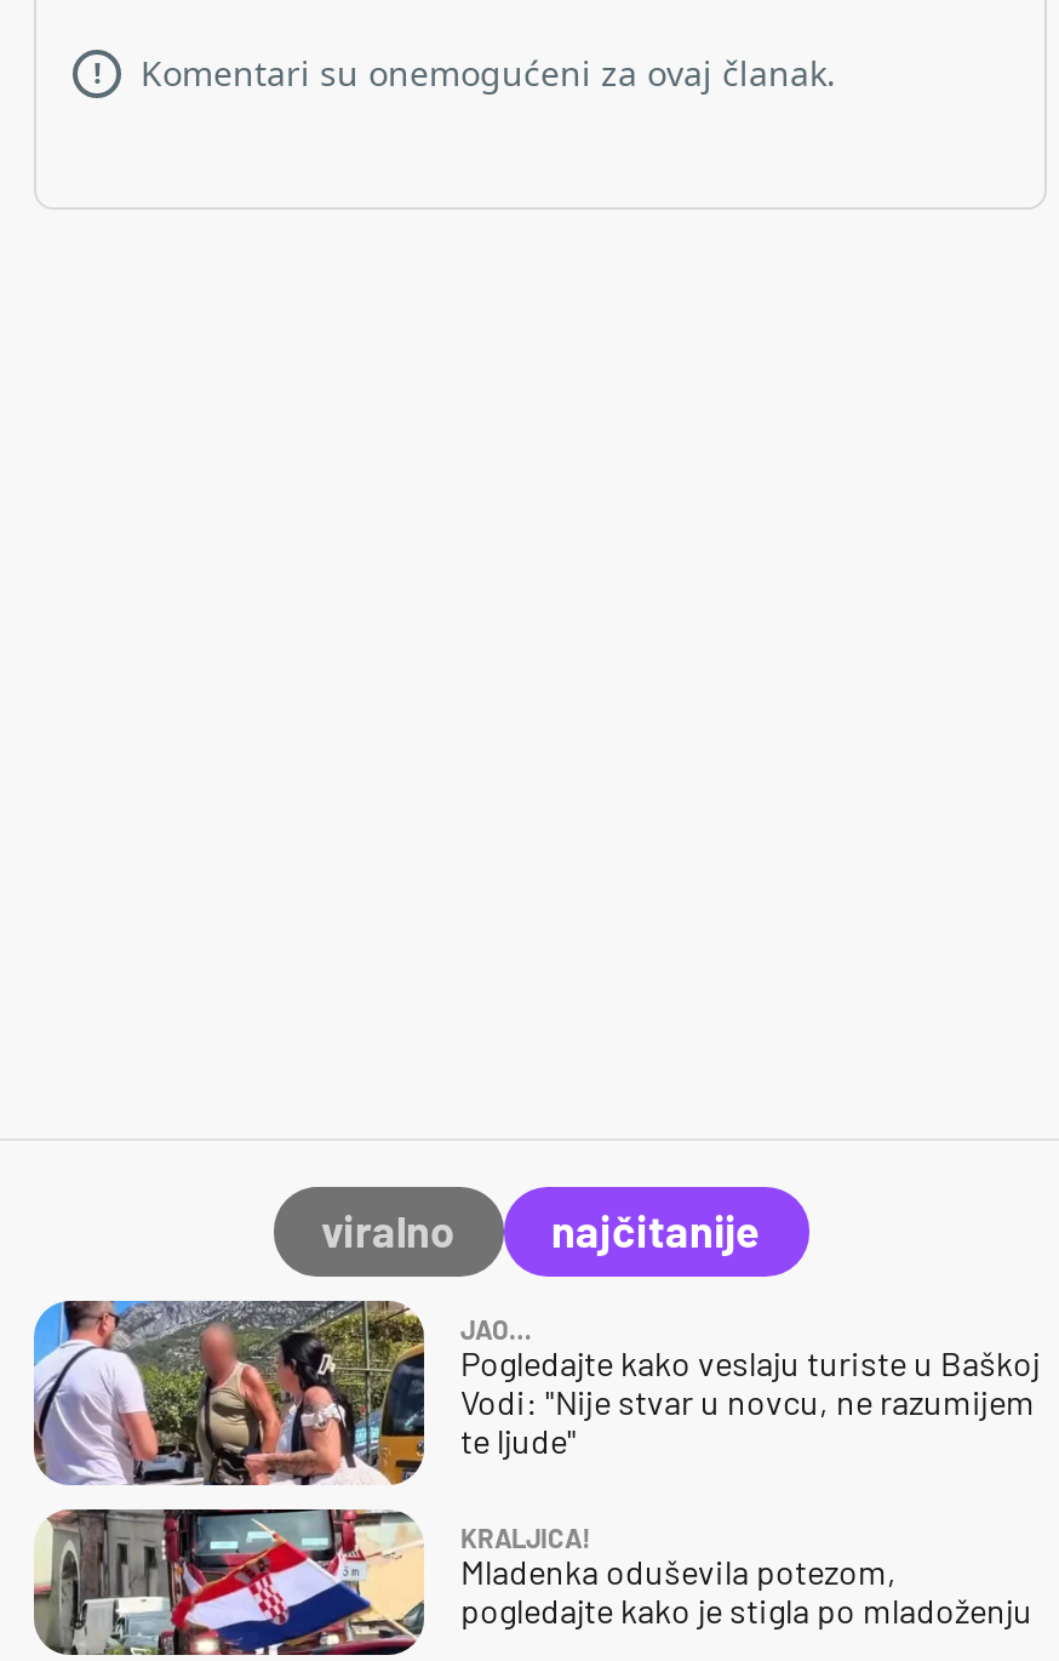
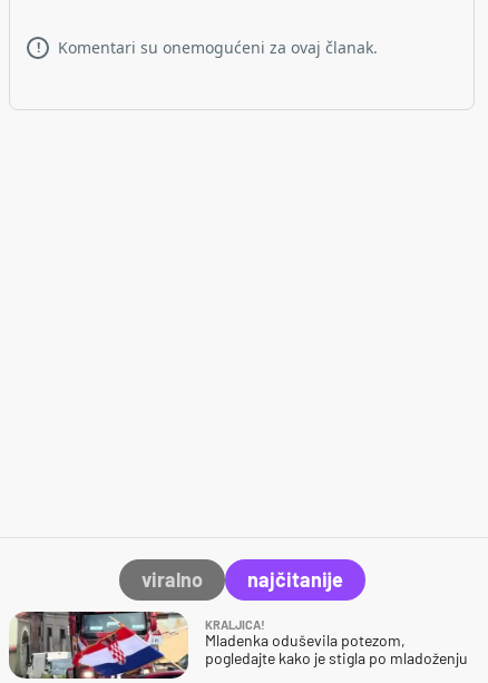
[32,1298,1040,1488] [image] | JAO… | Pogledajte kako veslaju turiste u Baškoj | Vodi: "Nije stvar u novcu, ne razumijem | te ljude" -> none

